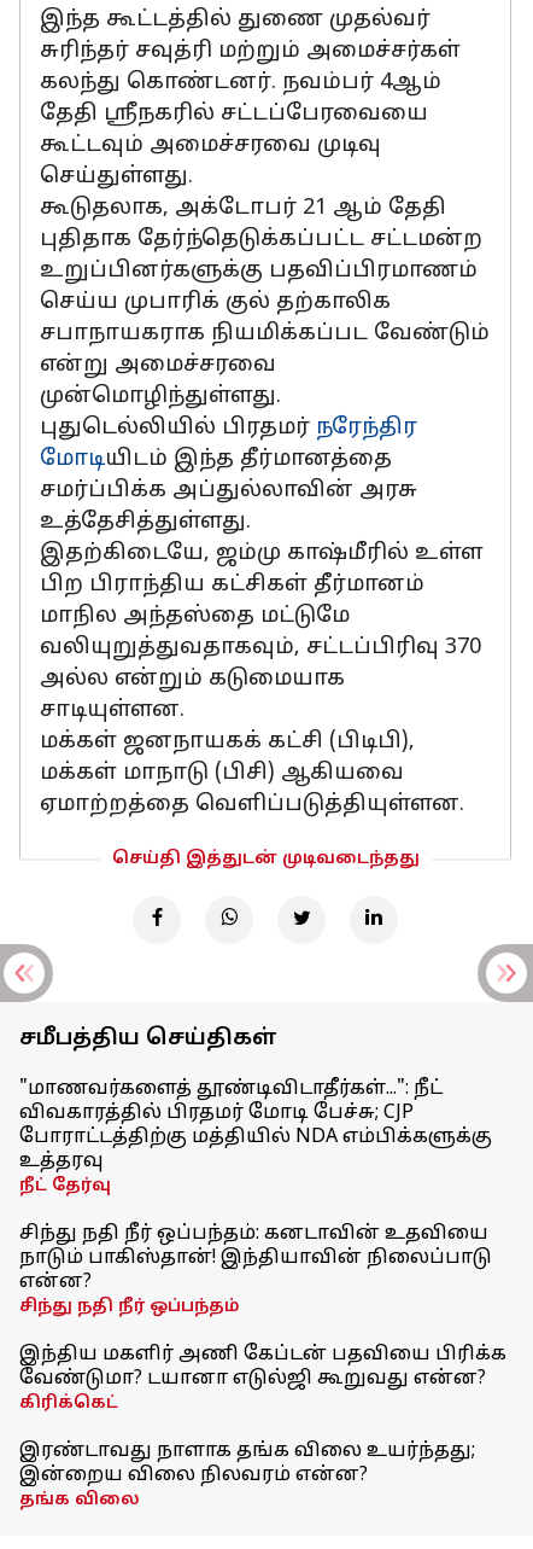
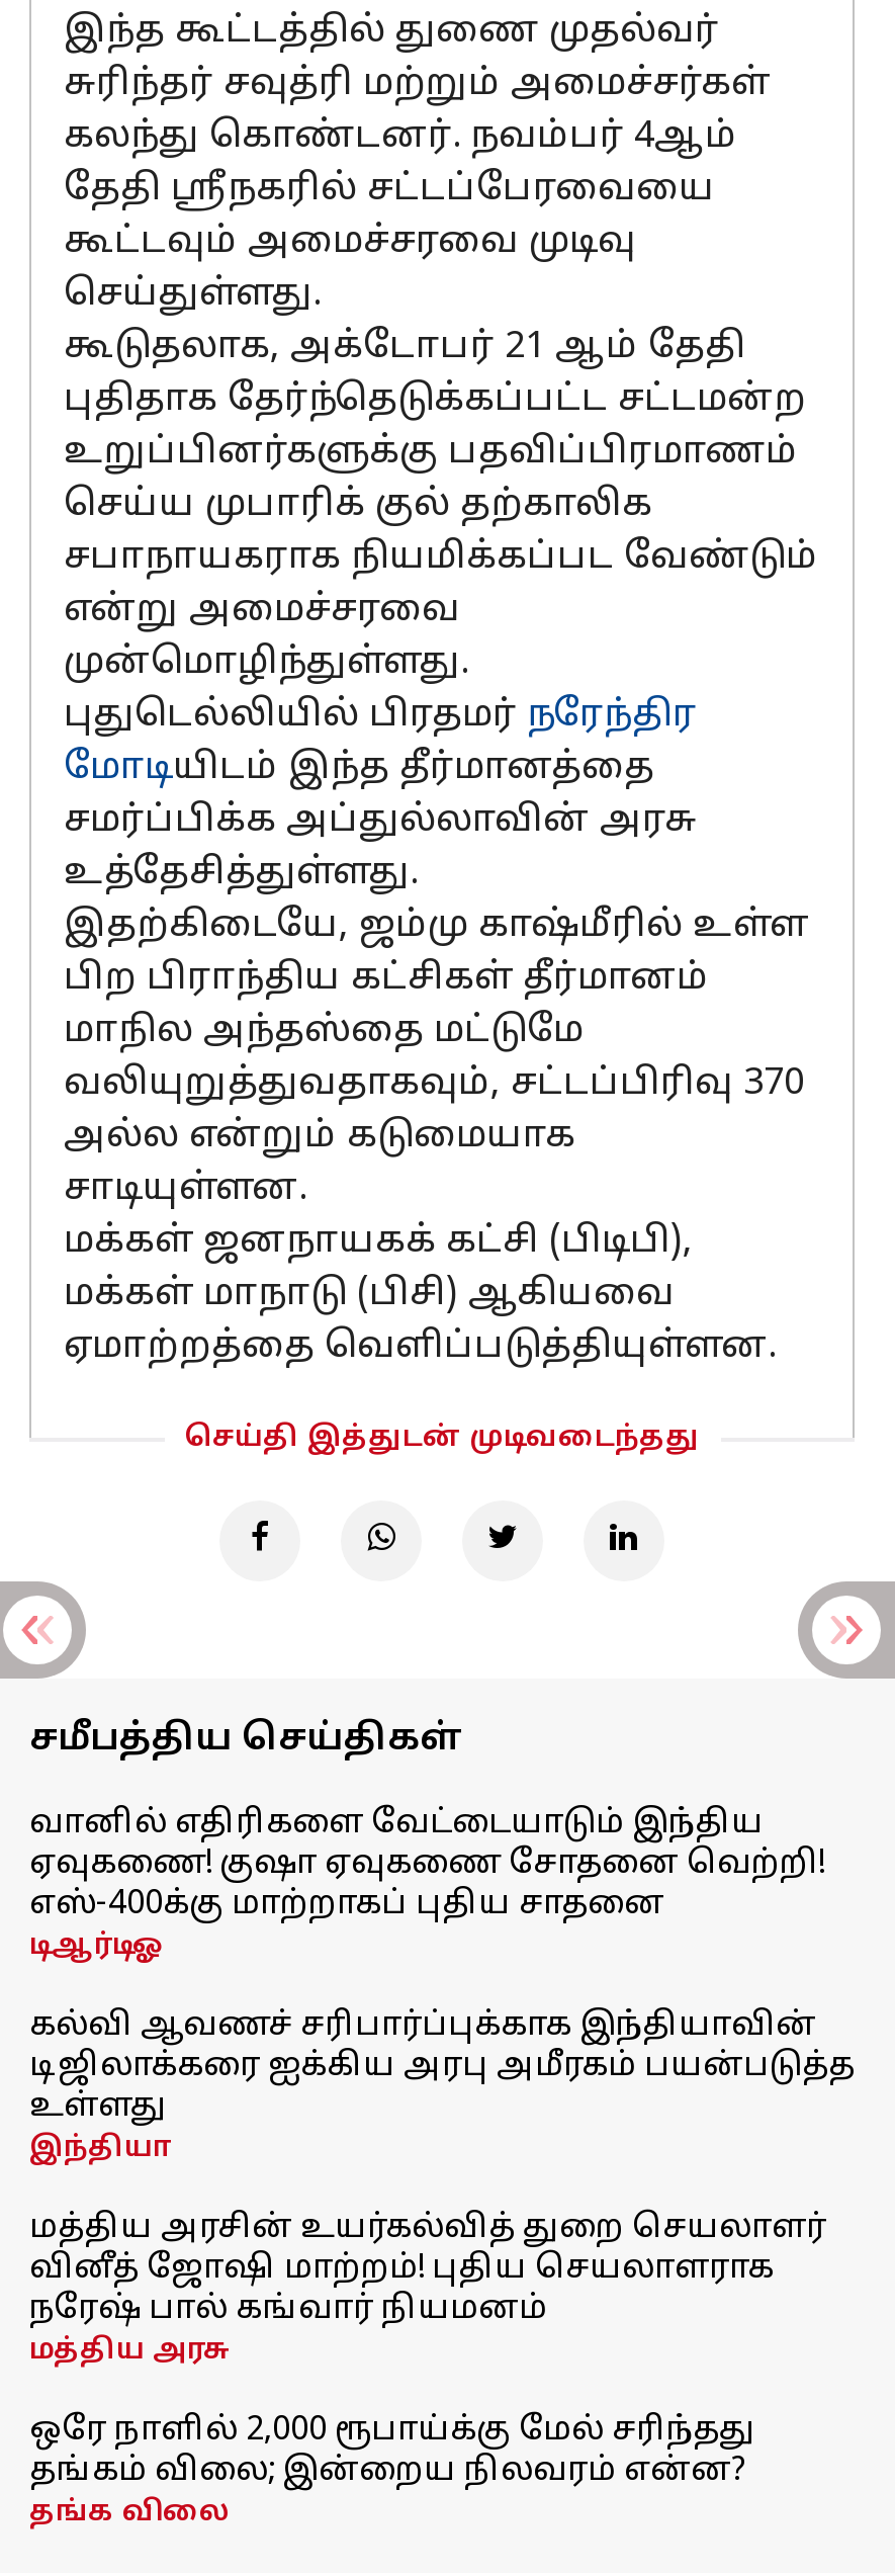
[19,1077,492,1196] "மாணவர்களைத் தூண்டிவிடாதீர்கள்...": நீட் | விவகாரத்தில் பிரதமர் மோடி பேச்சு; CJP | போராட்டத்திற்கு மத்தியில் NDA எம்பிக்களுக்கு | உத்தரவு | நீட் தேர்வு -> [29,1804,824,1964] வானில் எதிரிகளை வேட்டையாடும் இந்திய | ஏவுகணை! குஷா ஏவுகணை சோதனை வெற்றி! | எஸ்-400க்கு மாற்றாகப் புதிய சாதனை | டிஆர்டிஓ
[19,1222,492,1317] சிந்து நதி நீர் ஒப்பந்தம்: கனடாவின் உதவியை | நாடும் பாகிஸ்தான்! இந்தியாவின் நிலைப்பாடு | என்ன? | சிந்து நதி நீர் ஒப்பந்தம் -> [29,2006,855,2166] கல்வி ஆவணச் சரிபார்ப்புக்காக இந்தியாவின் | டிஜிலாக்கரை ஐக்கிய அரபு அமீரகம் பயன்படுத்த | உள்ளது | இந்தியா
[19,1343,506,1414] இந்திய மகளிர் அணி கேப்டன் பதவியை பிரிக்க | வேண்டுமா? டயானா எடுல்ஜி கூறுவது என்ன? | கிரிக்கெட் -> [29,2209,826,2369] மத்திய அரசின் உயர்கல்வித் துறை செயலாளர் | வினீத் ஜோஷி மாற்றம்! புதிய செயலாளராக | நரேஷ் பால் கங்வார் நியமனம் | மத்திய அரசு
[19,1439,475,1487] இரண்டாவது நாளாக தங்க விலை உயர்ந்தது; | இன்றைய விலை நிலவரம் என்ன? -> [29,2411,755,2492] ஒரே நாளில் 2,000 ரூபாய்க்கு மேல் சரிந்தது | தங்கம் விலை; இன்றைய நிலவரம் என்ன?

